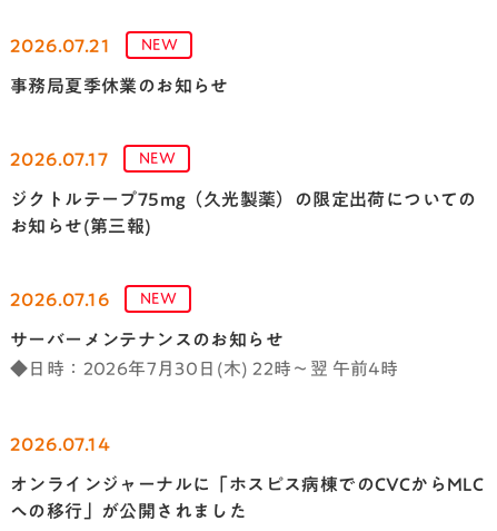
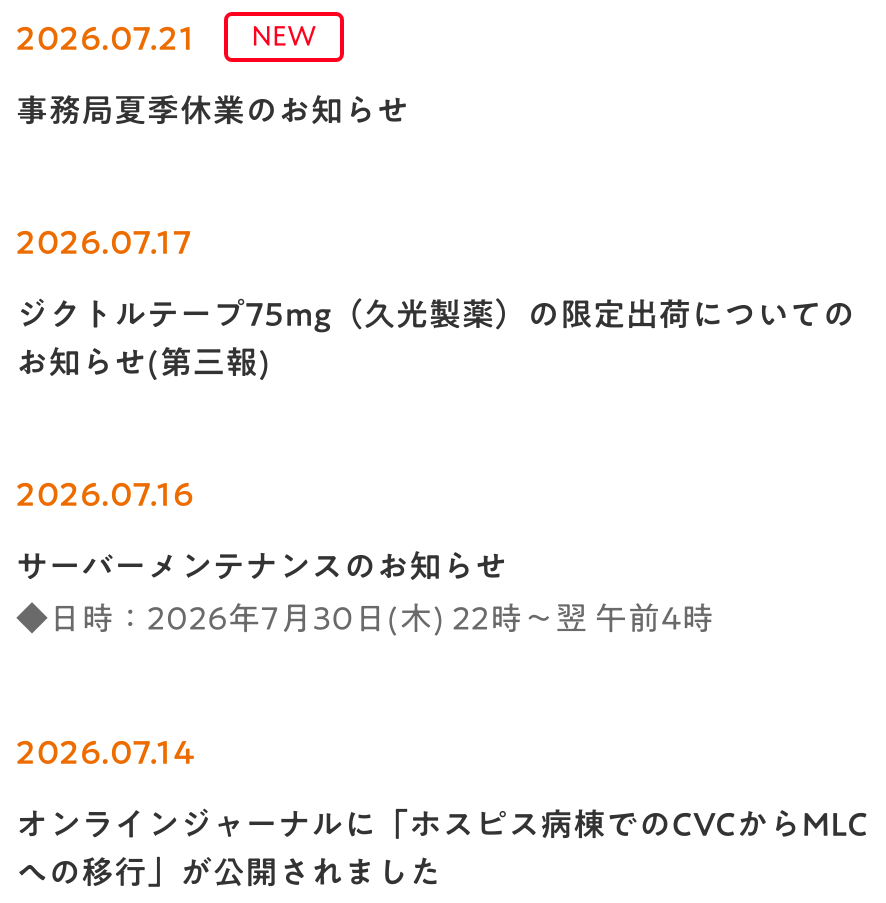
[139,150,176,166] NEW -> none
[140,290,177,306] NEW -> none

